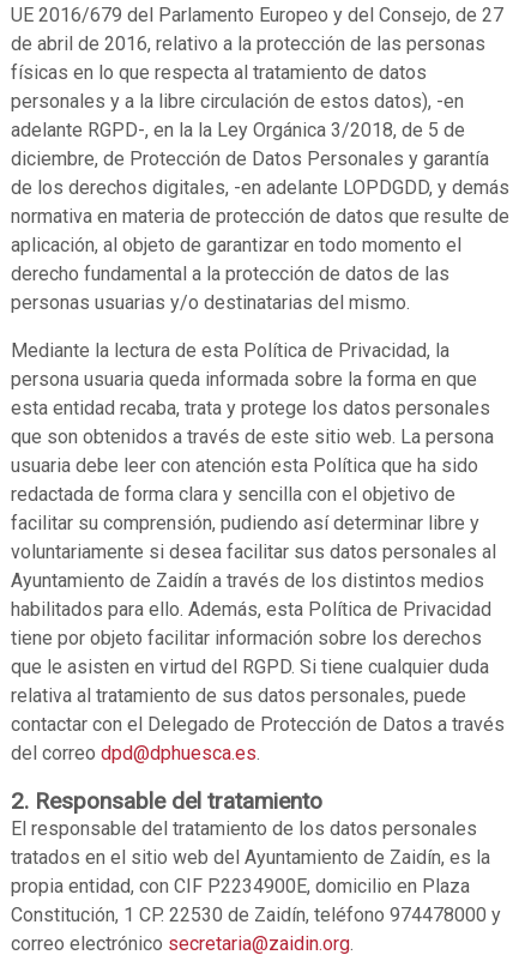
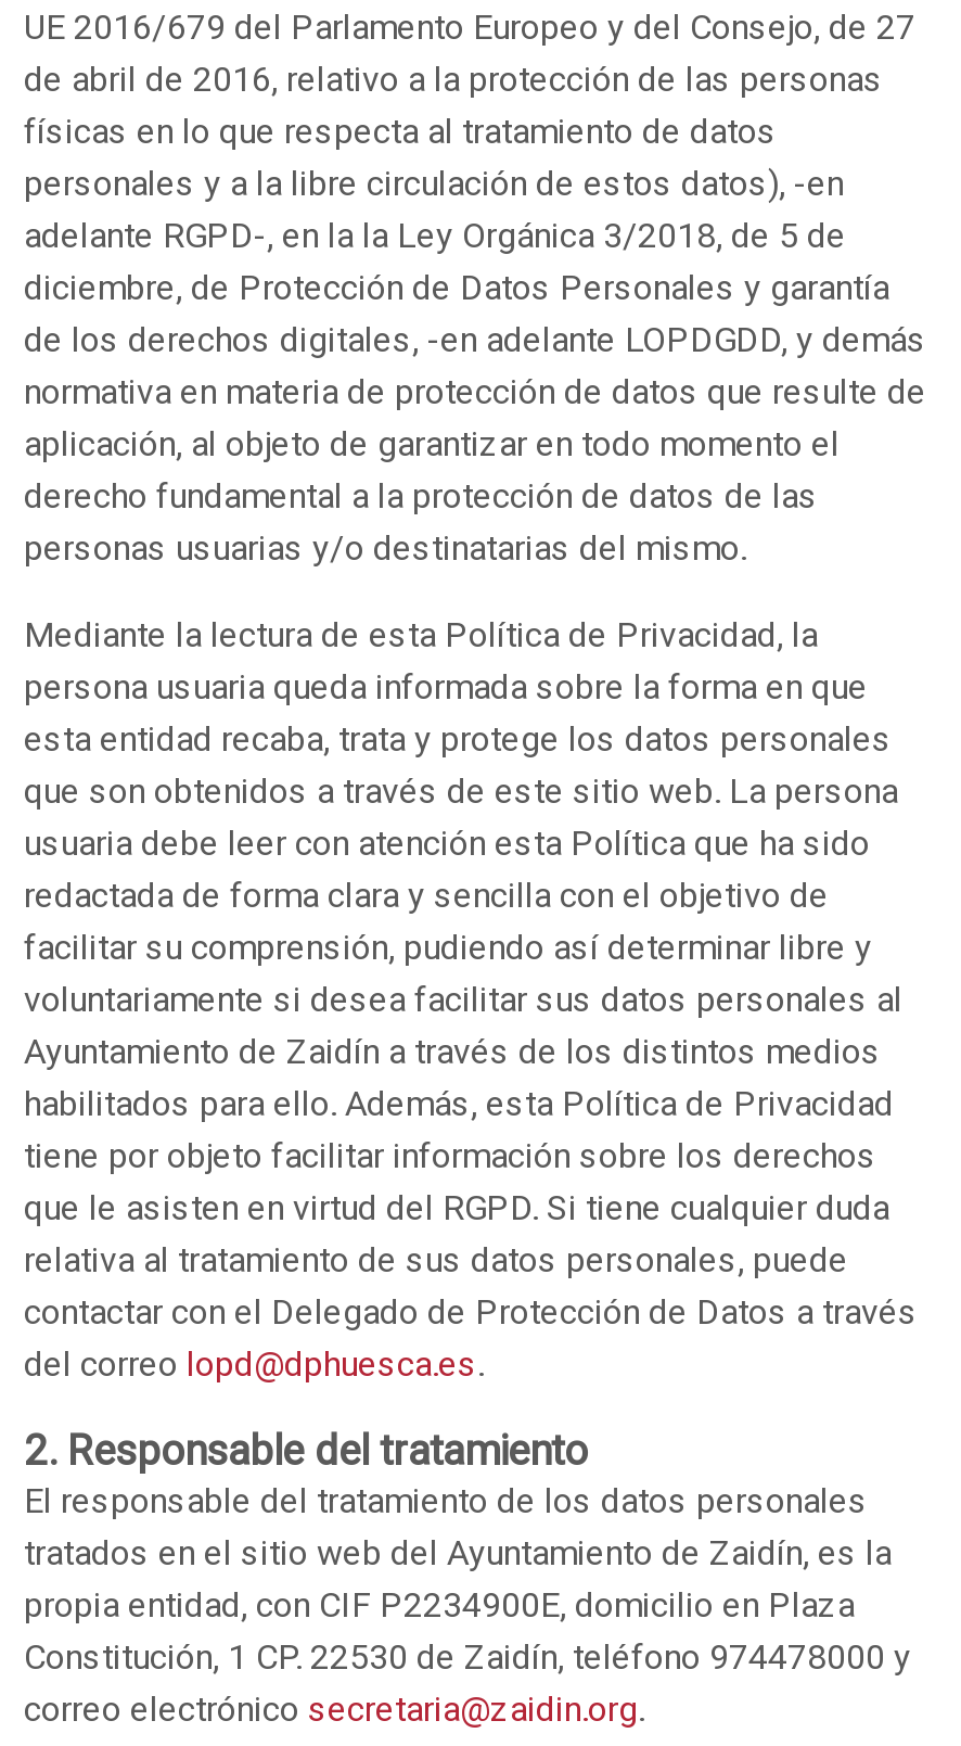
[11,742,260,764] del correo dpd@dphuesca.es. -> [24,1343,484,1385] del correo lopd@dphuesca.es.

